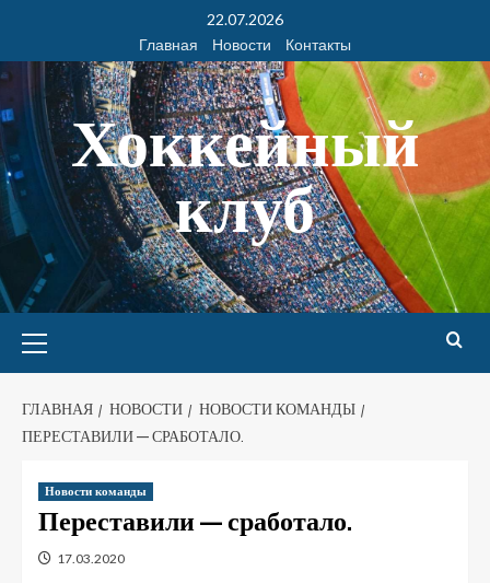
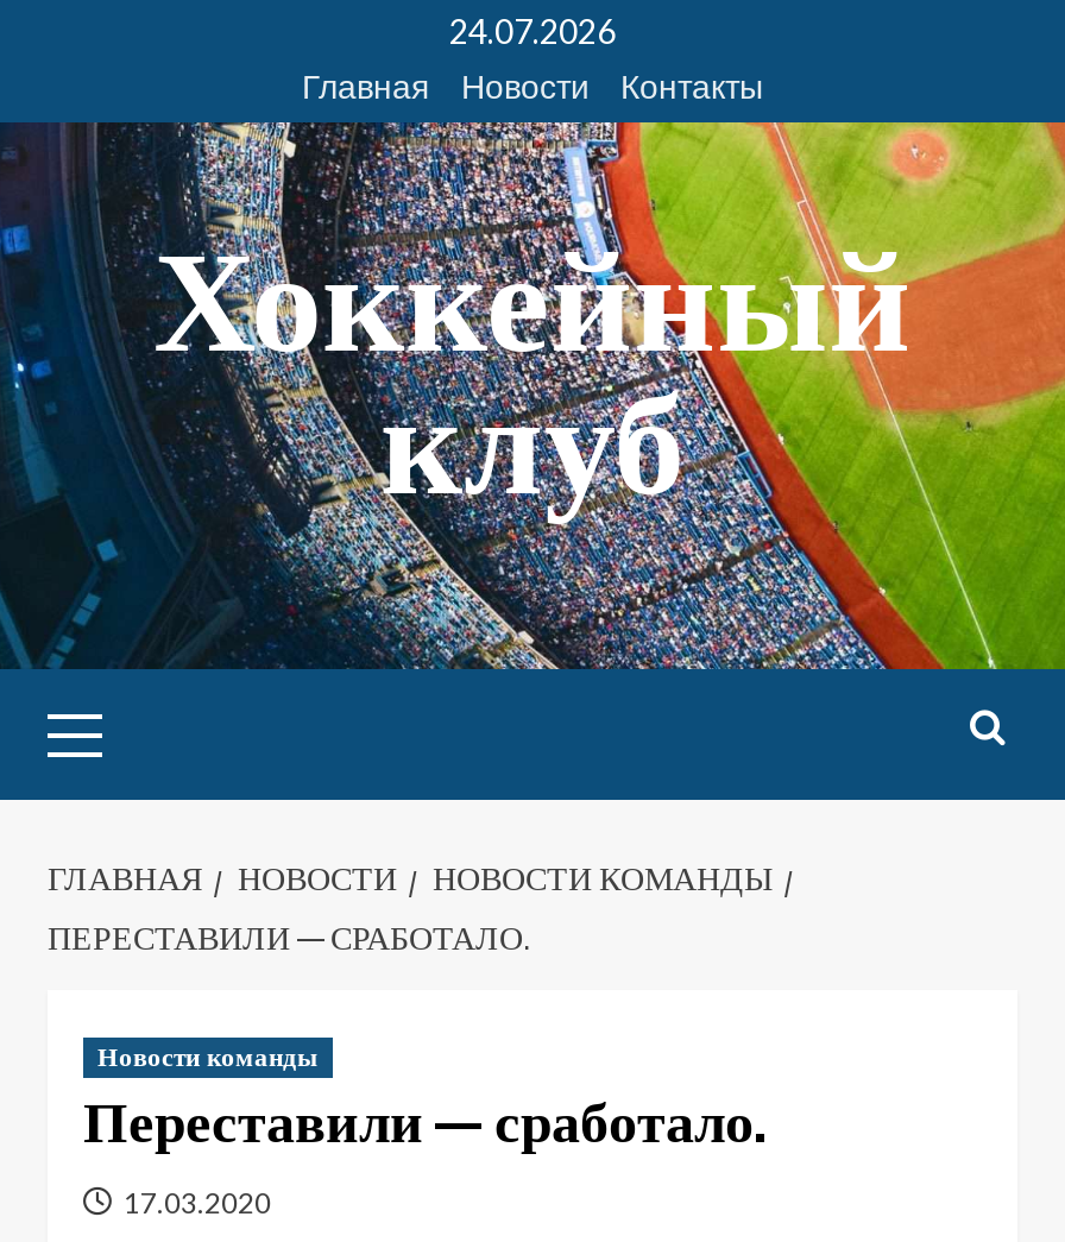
[207,10,283,28] 22.07.2026 -> [449,11,616,51] 24.07.2026

